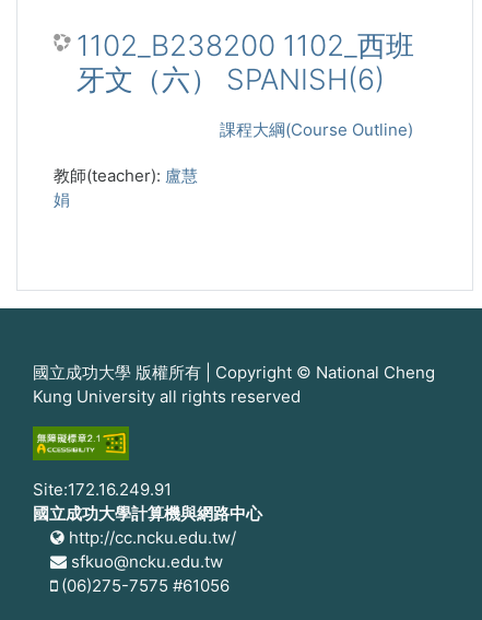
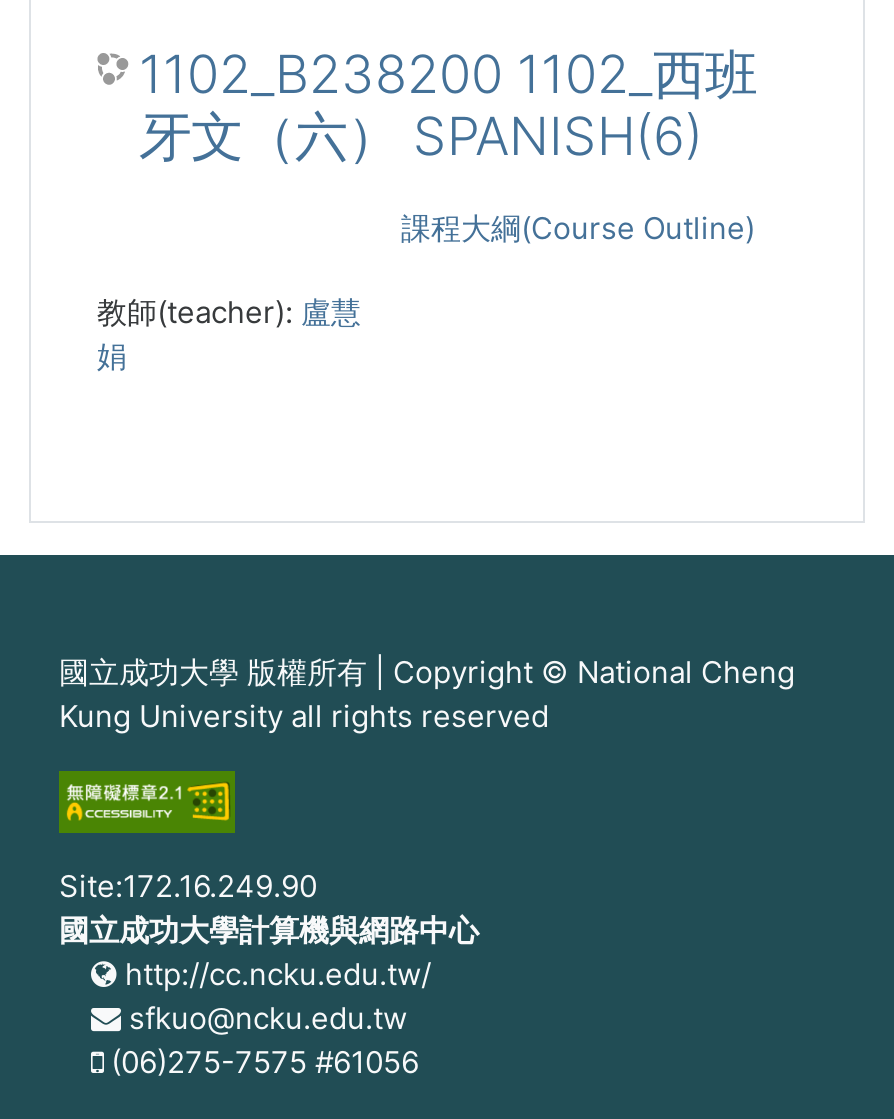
[33,479,172,500] Site:172.16.249.91 -> [59,867,317,905] Site:172.16.249.90

